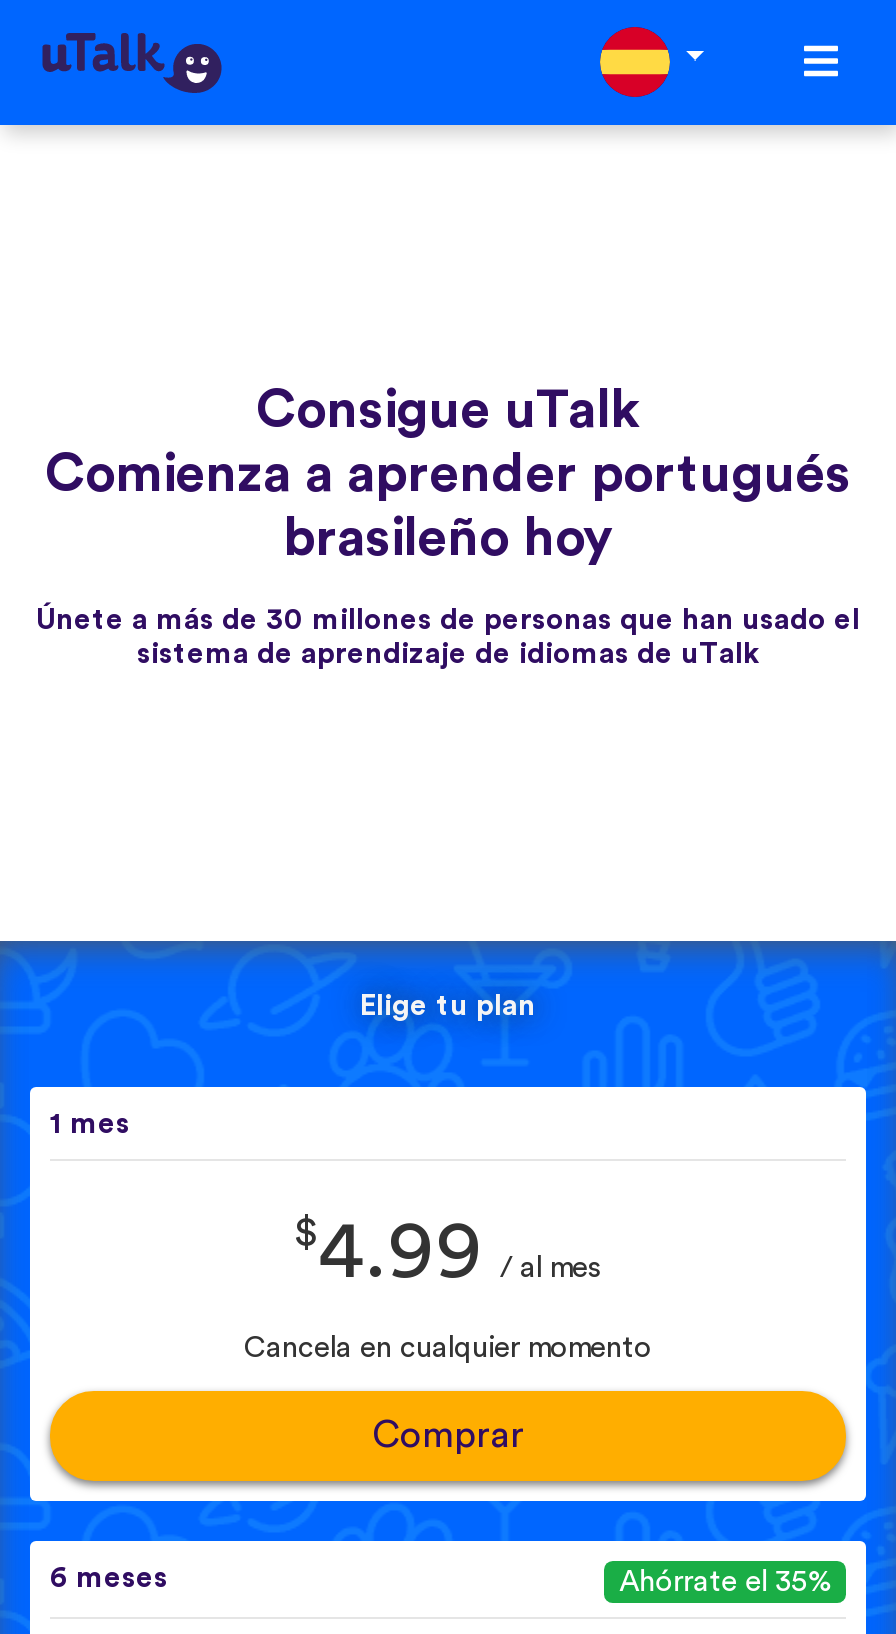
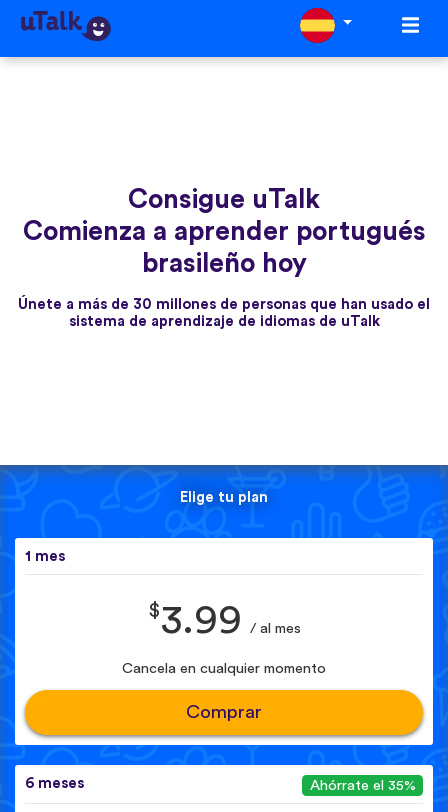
[294,1214,602,1294] $4.99 / al mes -> [147,601,300,641] $3.99 / al mes

